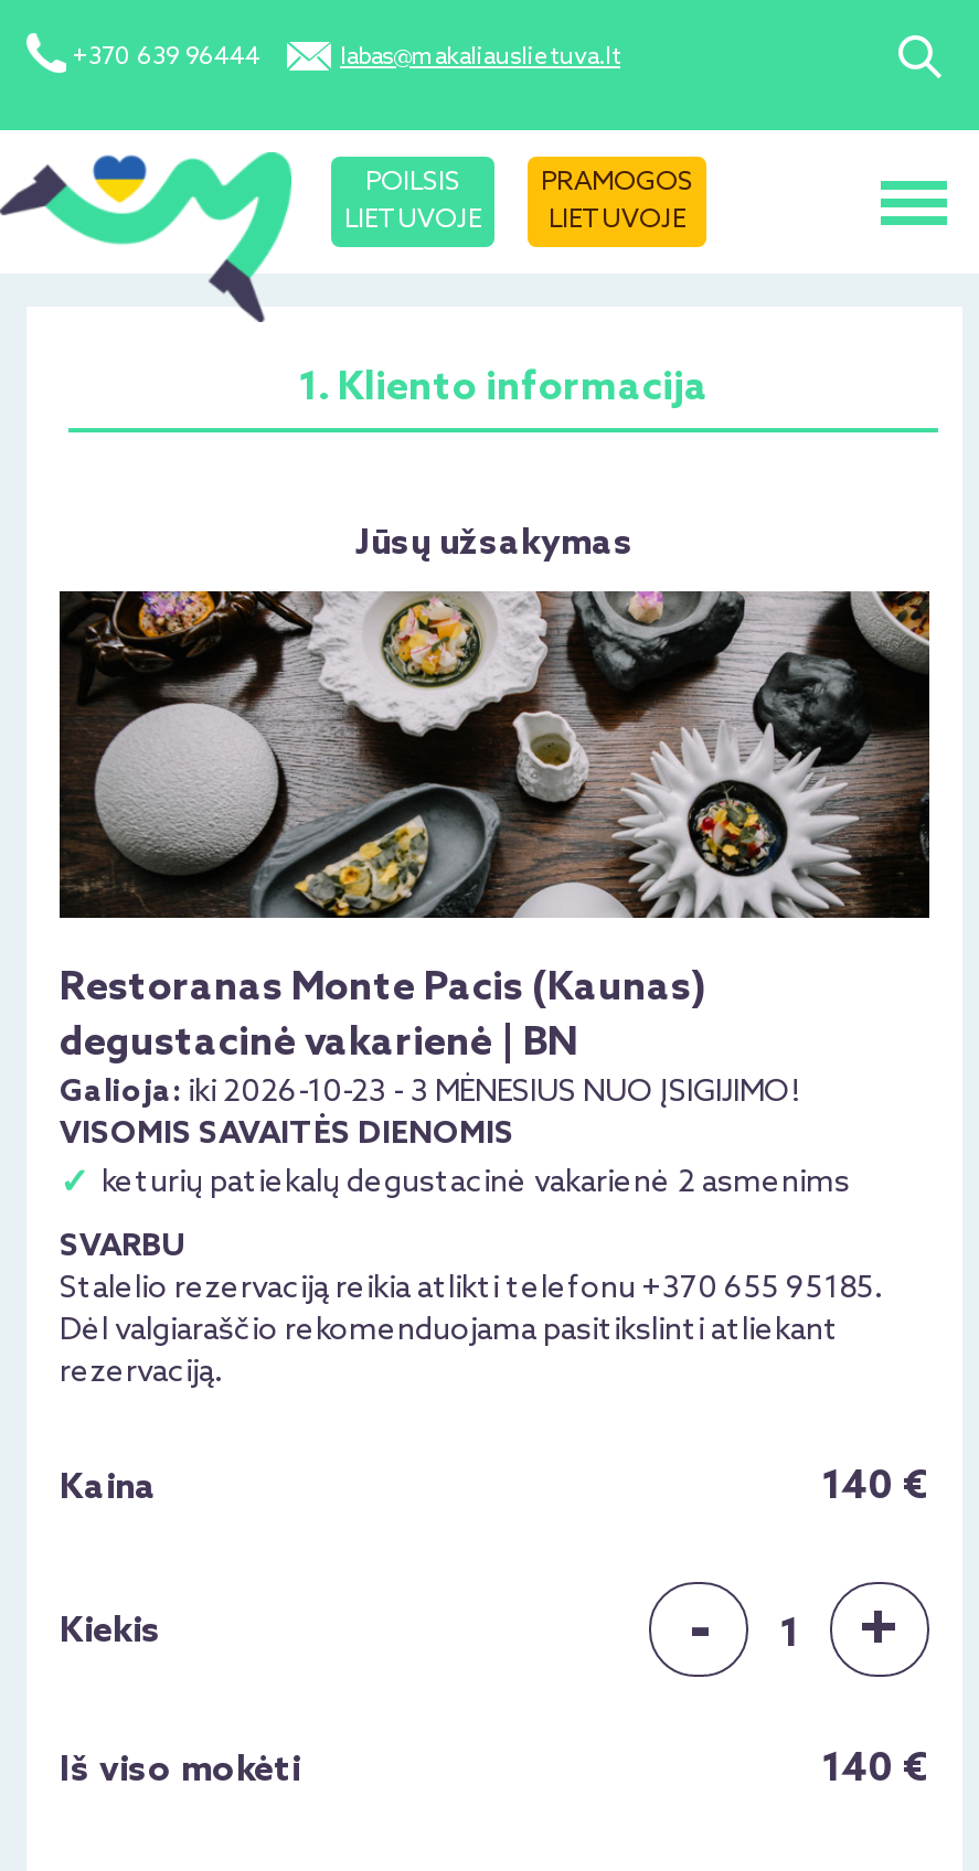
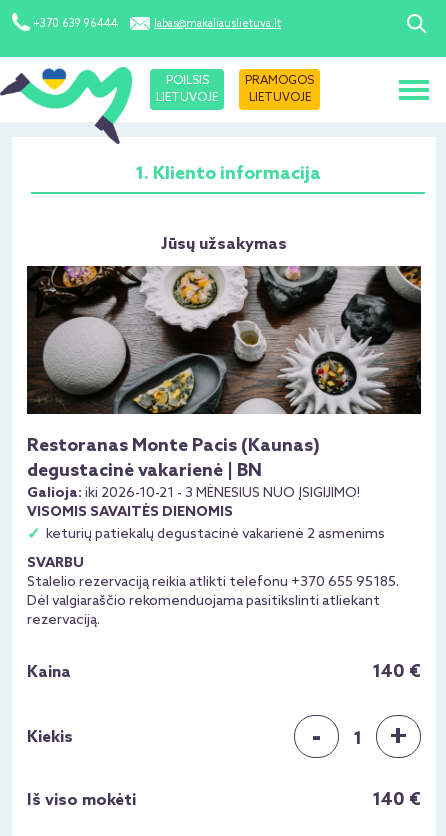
[60,1075,797,1113] Galioja: iki 2026-10-23 - 3 MĖNESIUS NUO ĮSIGIJIMO! -> [27,485,360,502] Galioja: iki 2026-10-21 - 3 MĖNESIUS NUO ĮSIGIJIMO!

